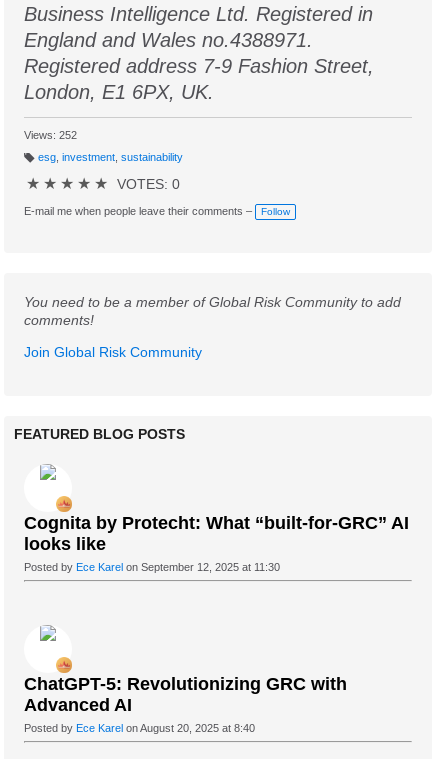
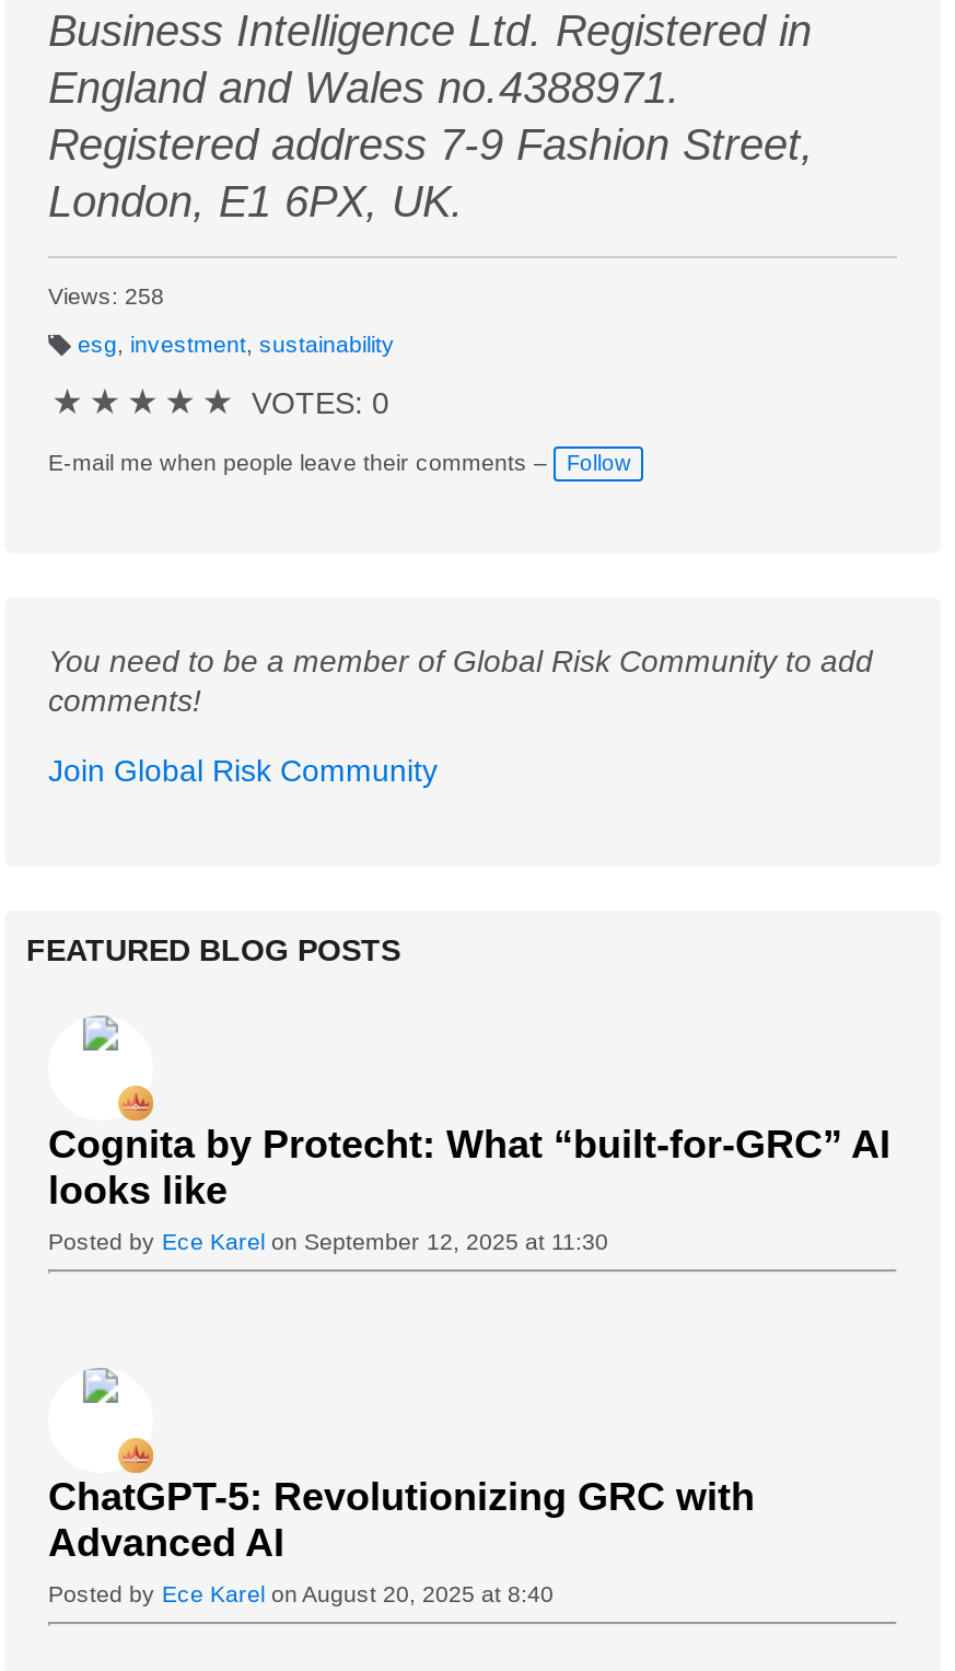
[24,129,77,141] Views: 252 -> [48,283,164,309] Views: 258

